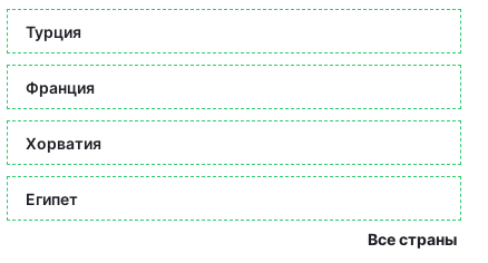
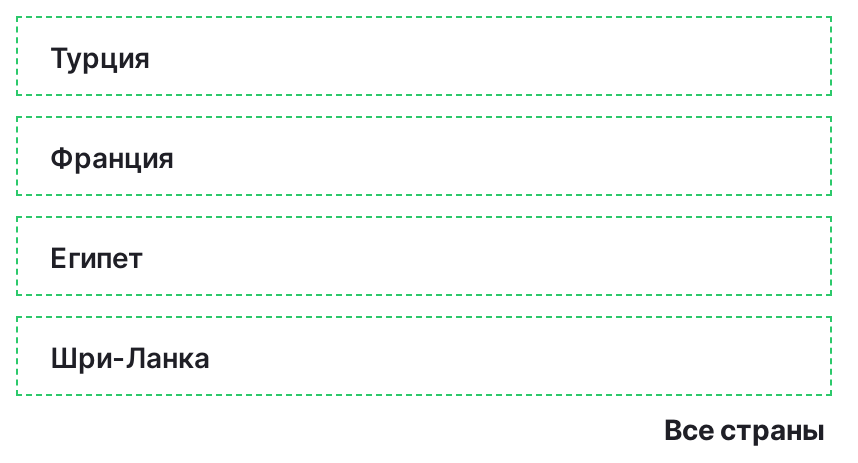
[26,133,101,152] Хорватия -> none
moved [26,189,78,208] -> [50,239,144,273]: Египет
none -> [50,339,210,373] Шри-Ланка

